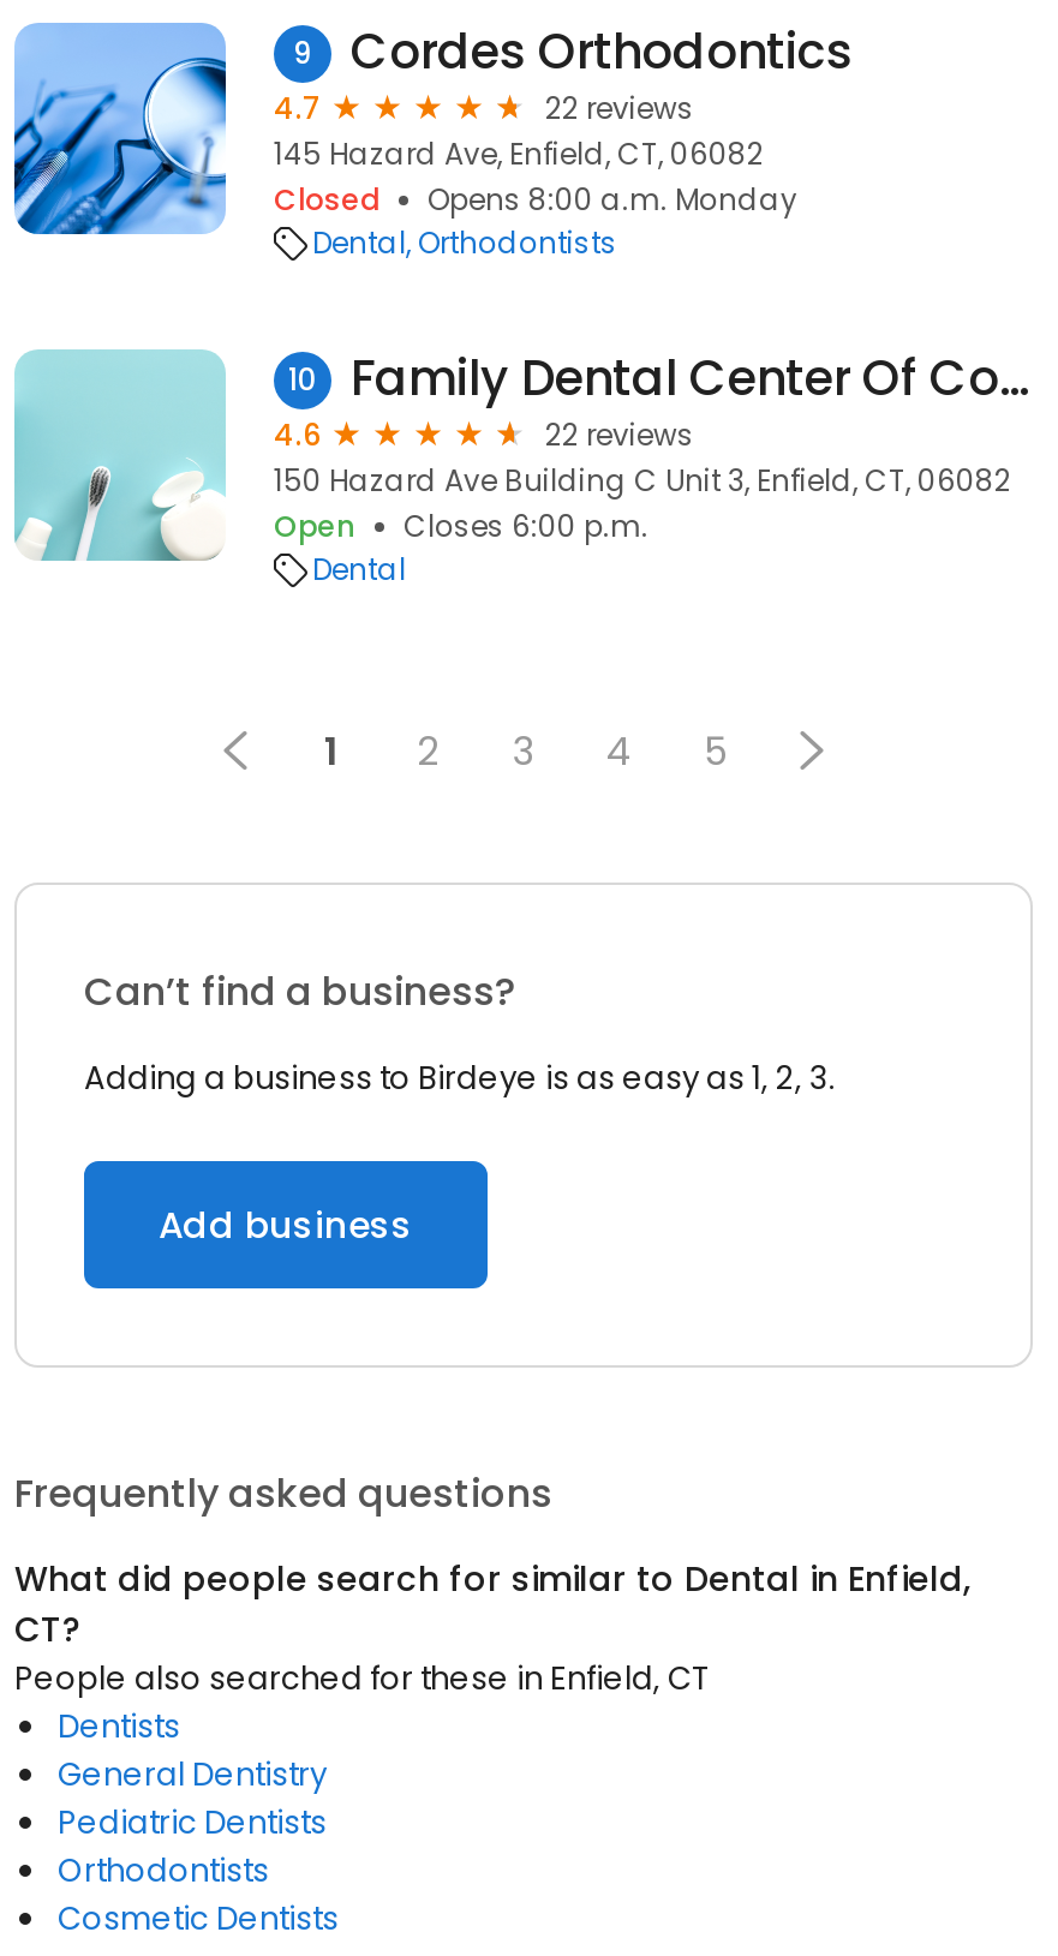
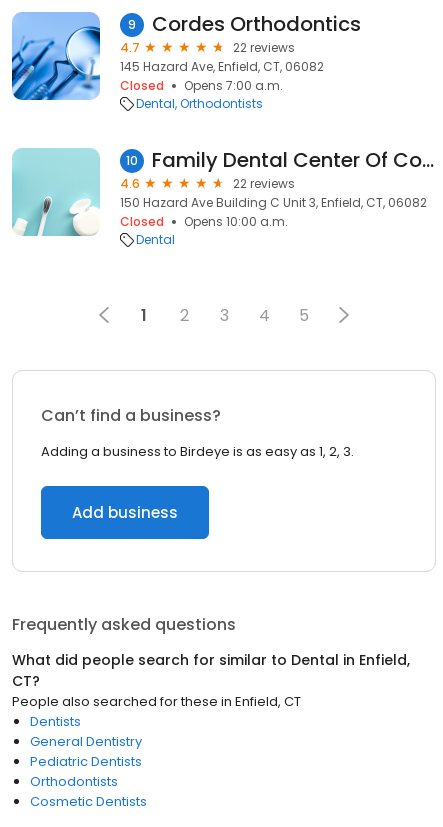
[428,179,797,220] Opens 8:00 a.m. Monday -> [184,77,283,94] Opens 7:00 a.m.
[274,506,648,546] Open | Closes 6:00 p.m. -> [120,213,288,230] Closed | Opens 10:00 a.m.

